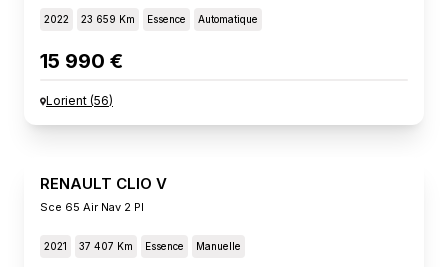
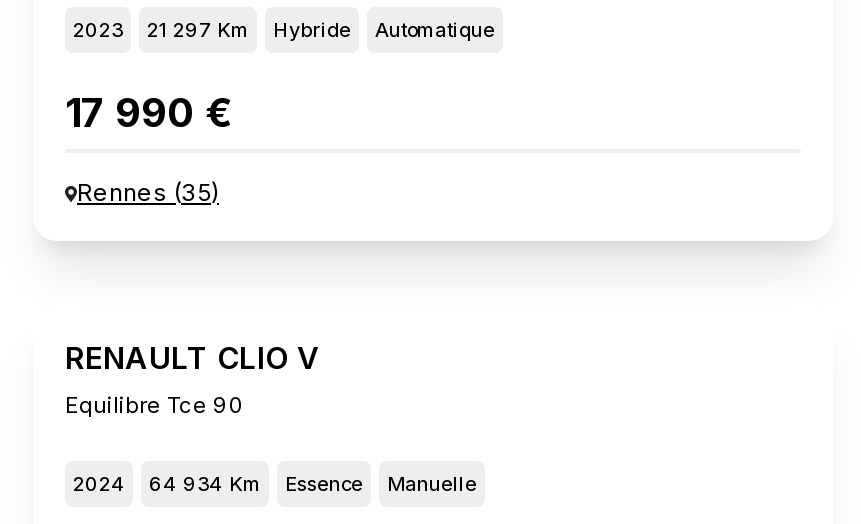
[44,13,186,25] 2022 | 23 659 Km | Essence -> [73,17,351,41] 2023 | 21 297 Km | Hybride
[40,49,123,73] 15 990 € -> [65,89,231,137] 17 990 €
[46,93,113,108] Lorient (56) -> [77,177,219,207] Rennes (35)
[40,200,144,214] Sce 65 Air Nav 2 Pl -> [65,391,245,419] Equilibre Tce 90
[44,240,133,252] 2021 | 37 407 Km -> [73,471,261,495] 2024 | 64 934 Km

